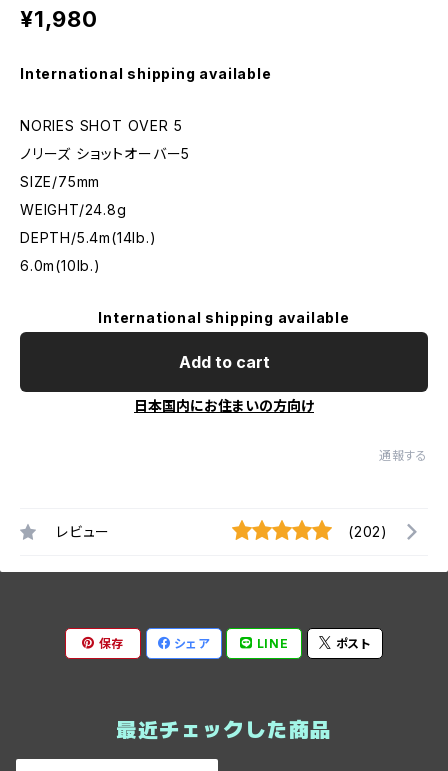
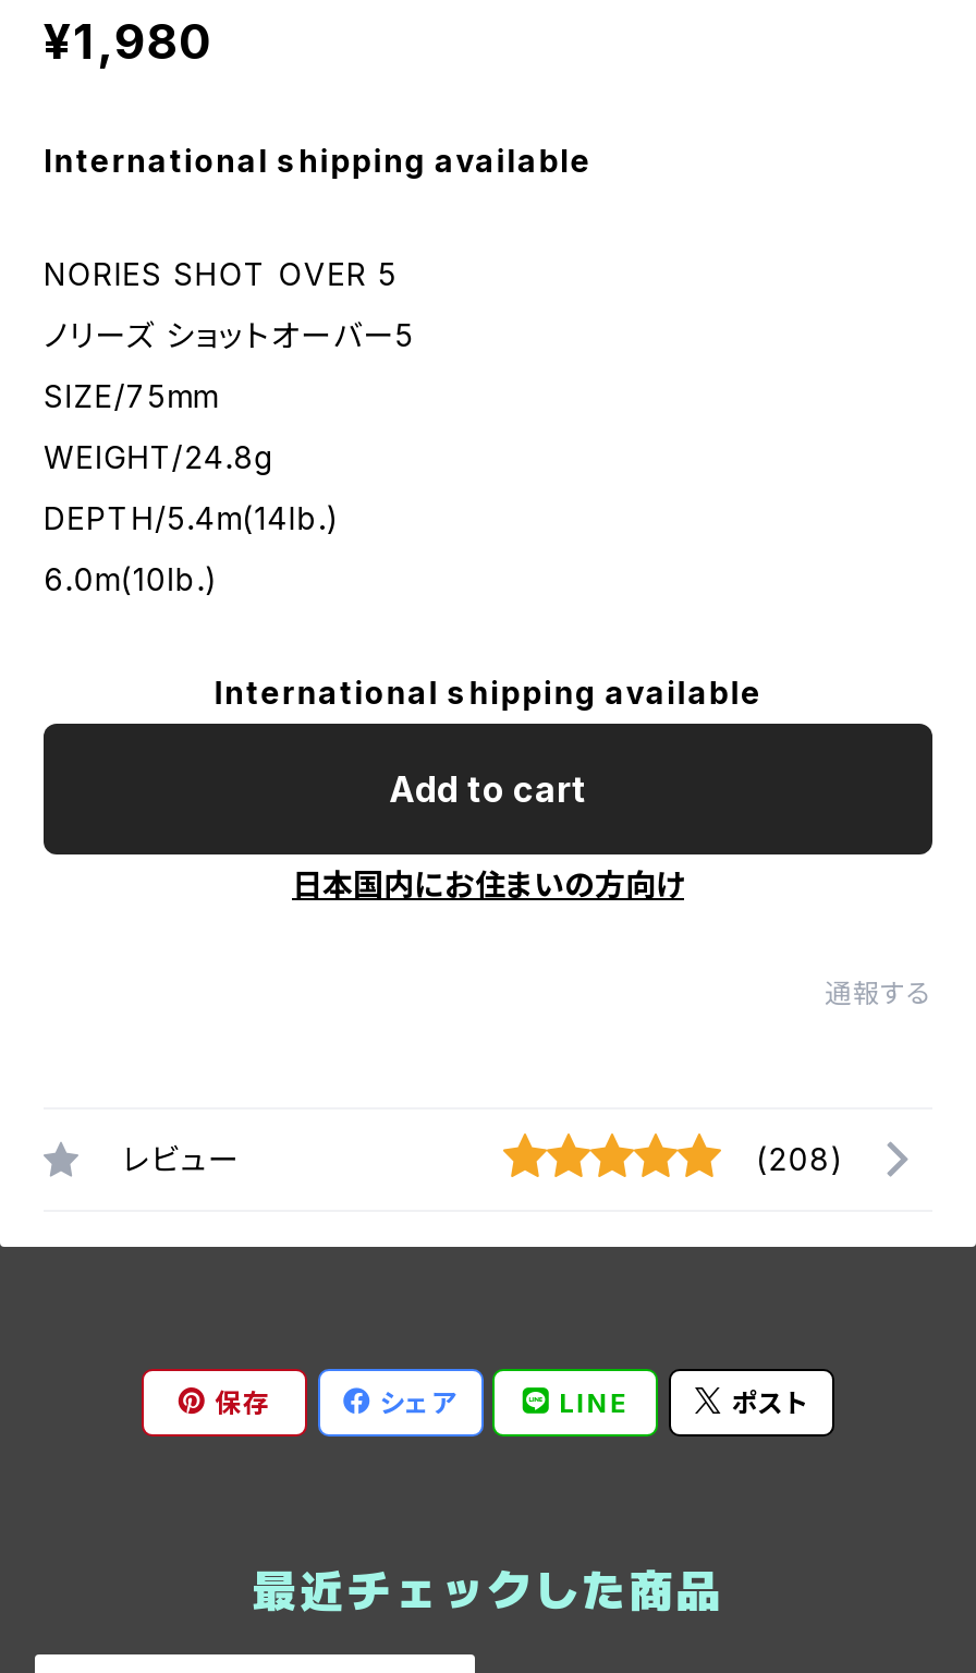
[348,523,388,540] (202) -> [756,1140,845,1177] (208)

